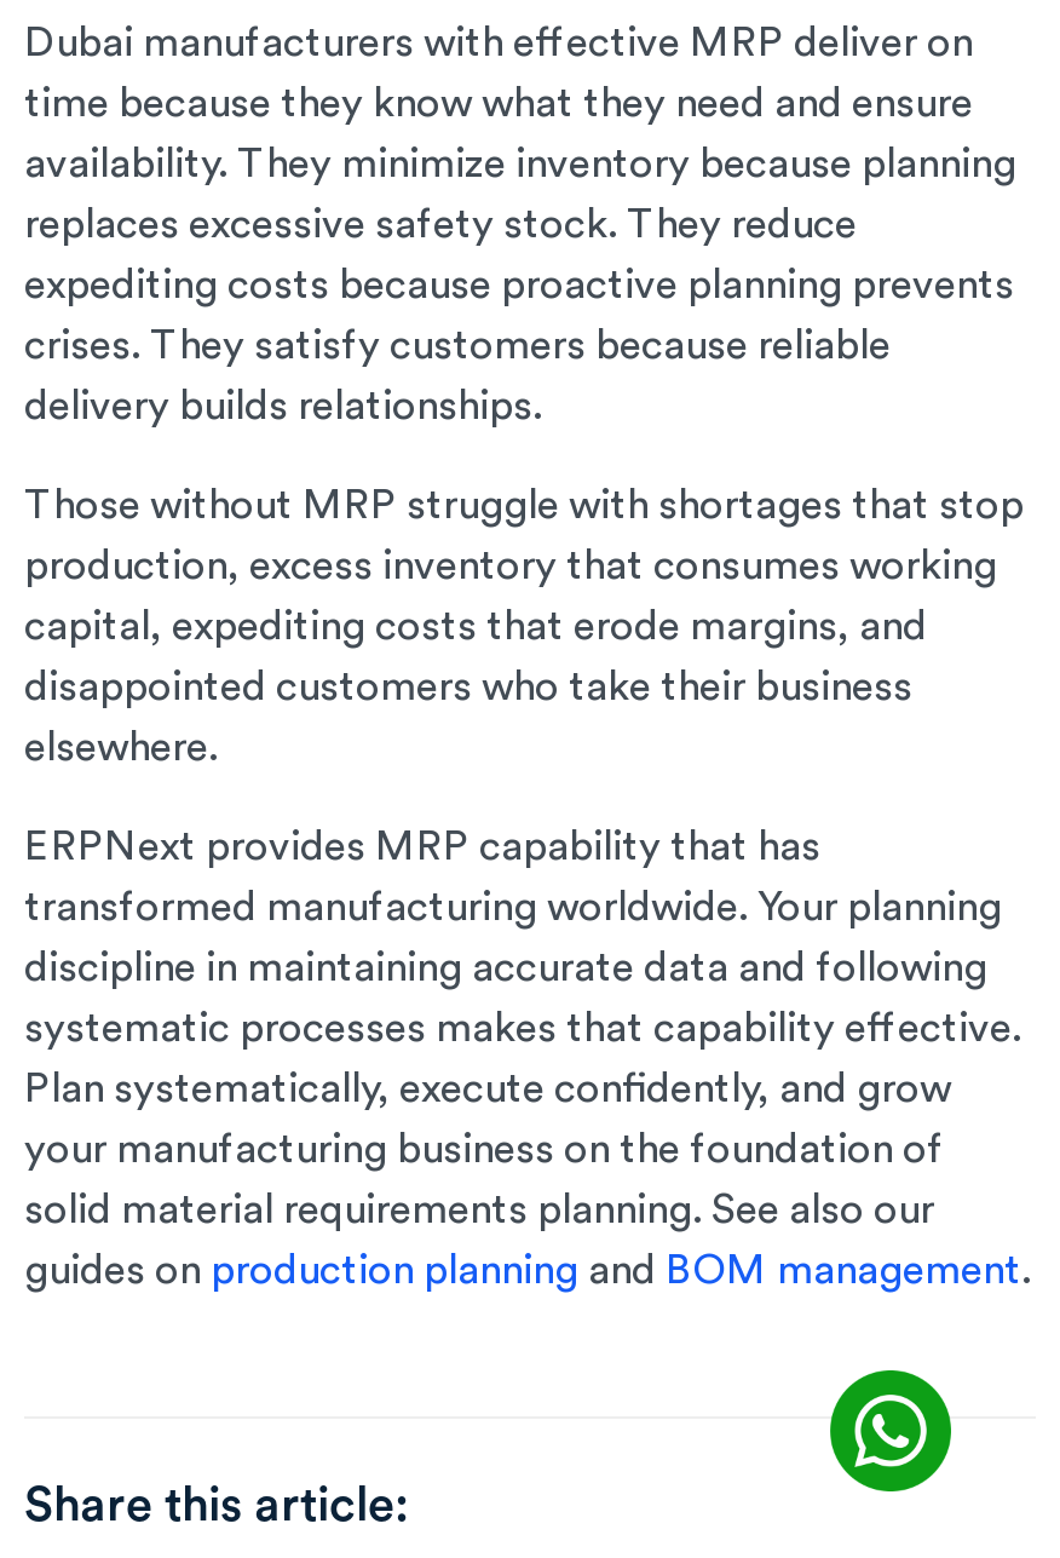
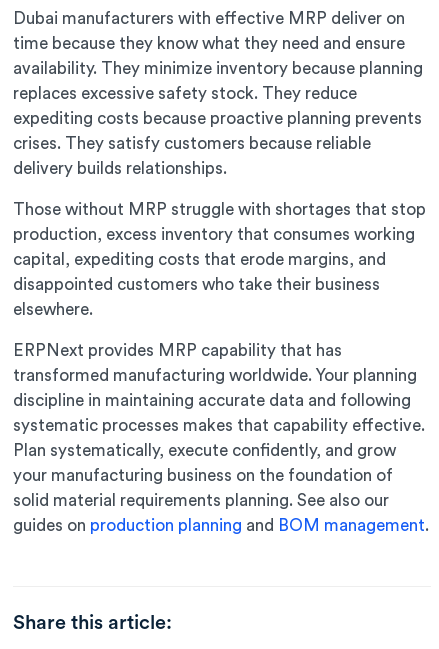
[828,1368,954,1494] [image] -> none

